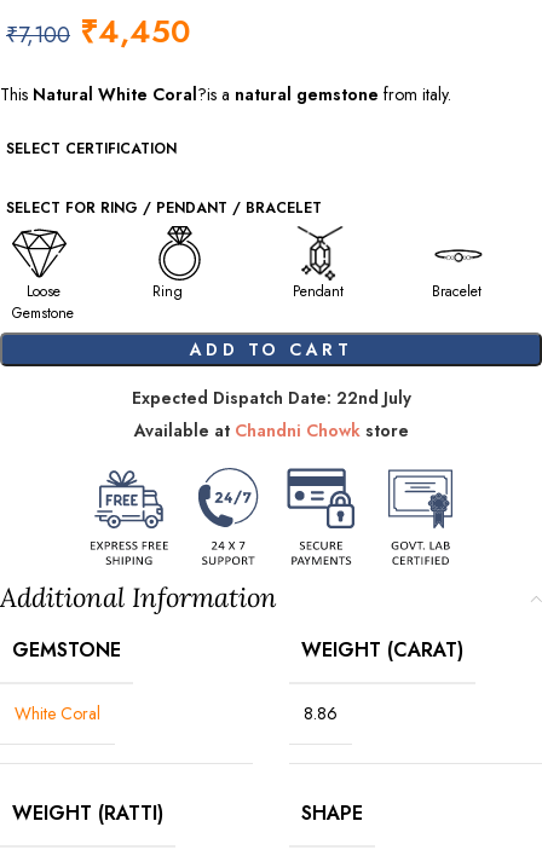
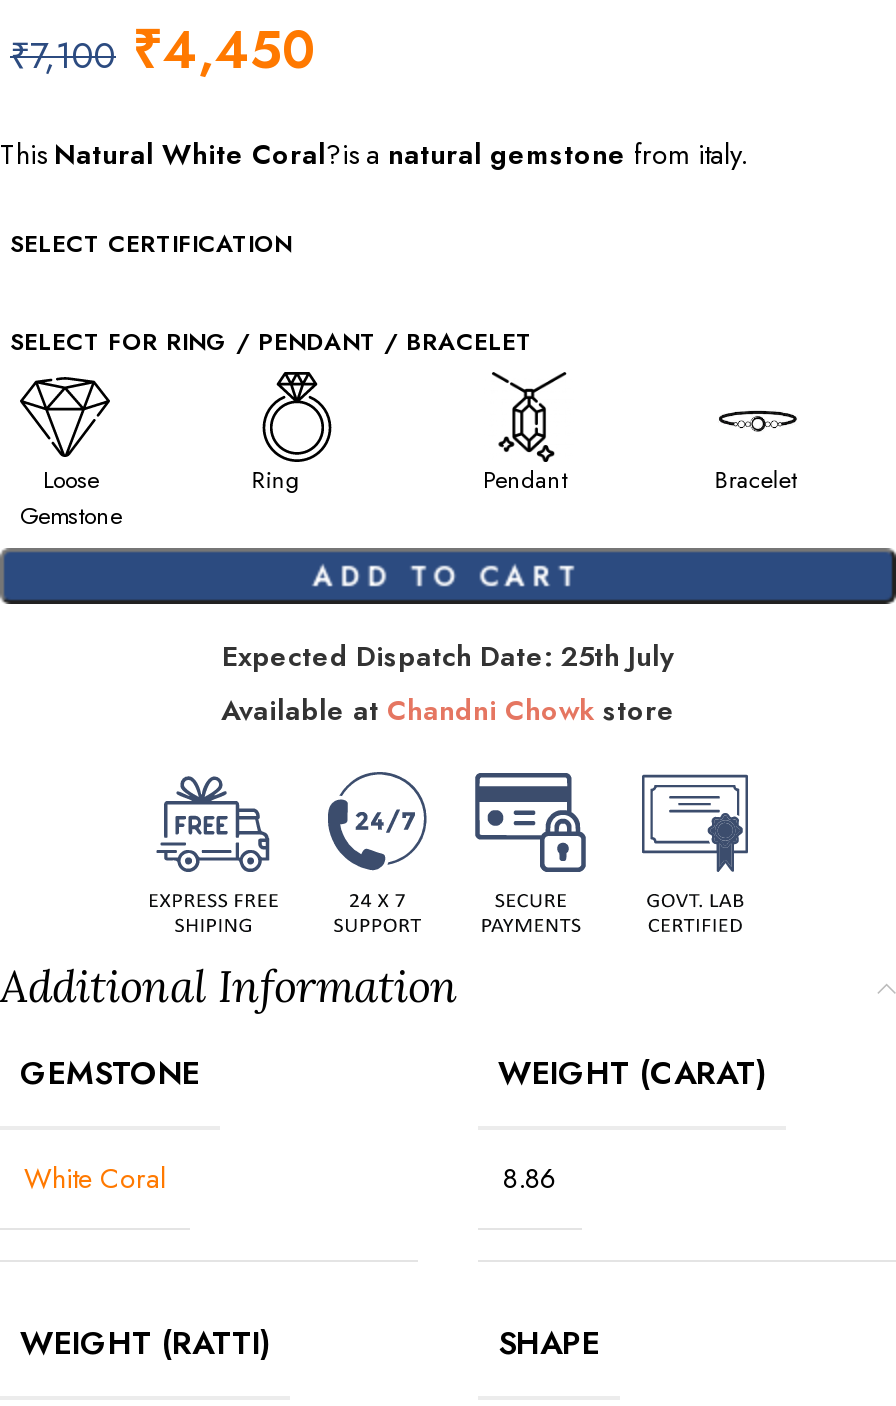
[131,386,411,410] Expected Dispatch Date: 22nd July -> [222,636,674,676] Expected Dispatch Date: 25th July

